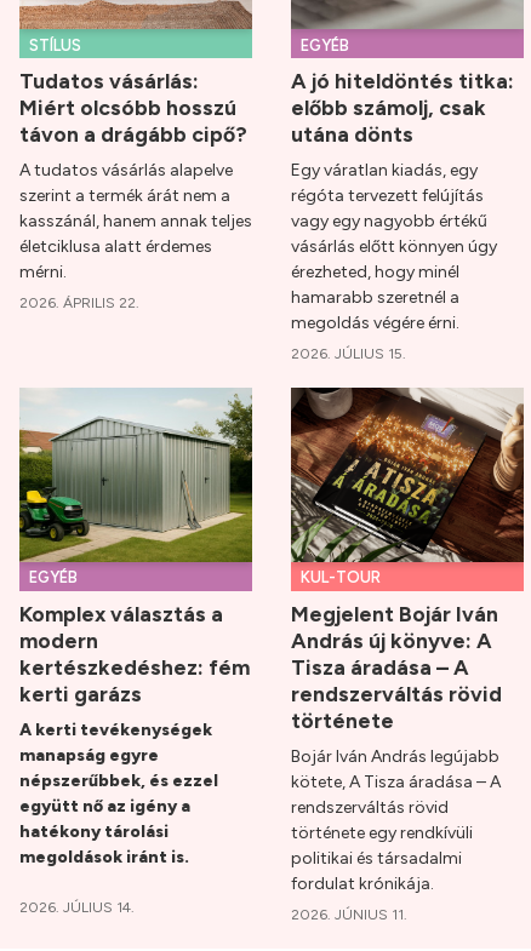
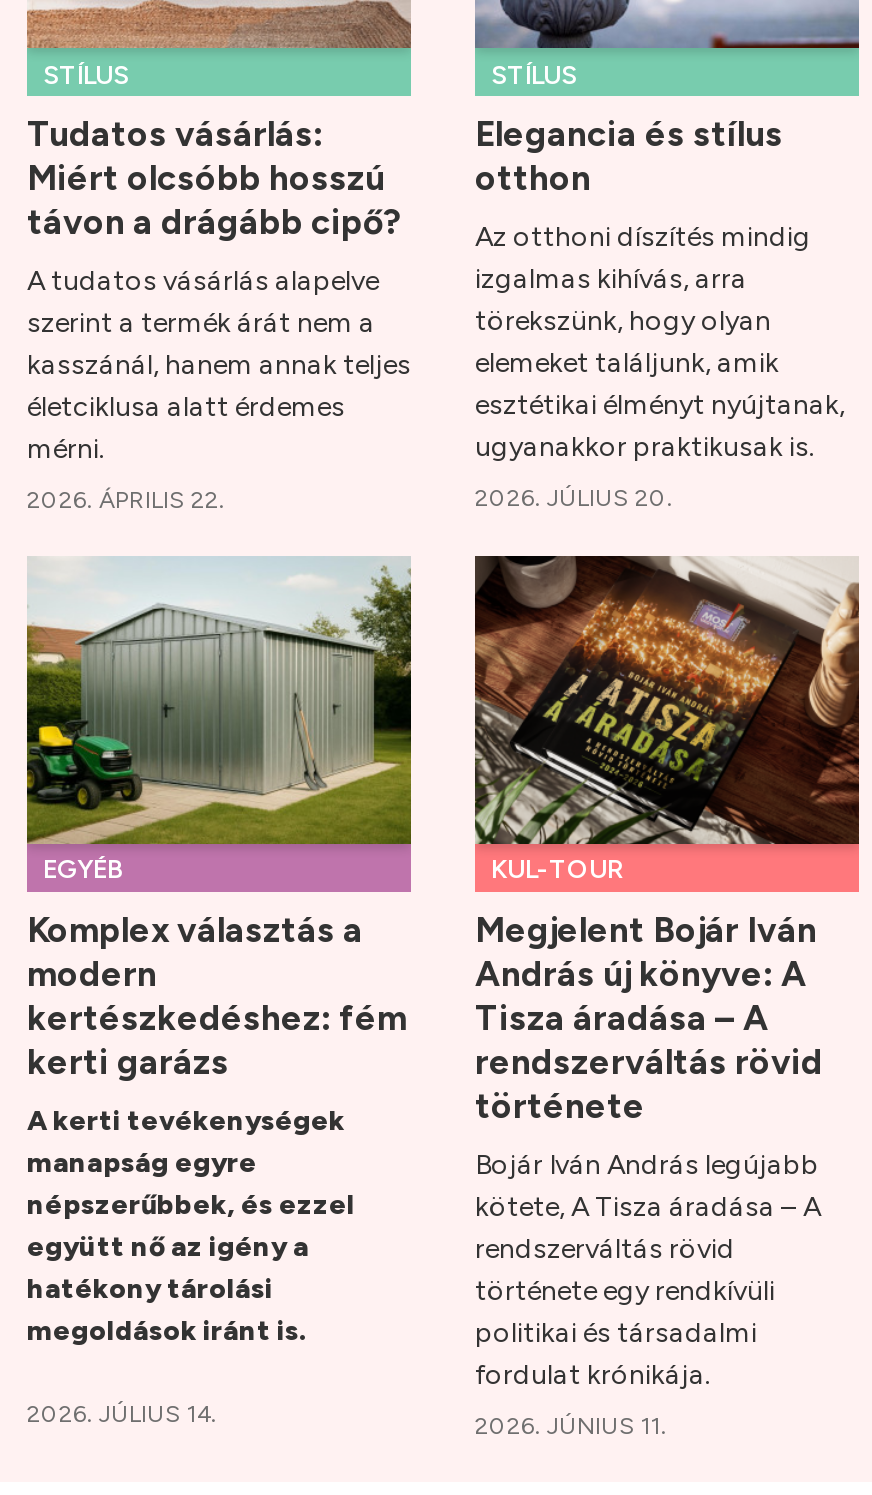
[301,36,349,54] EGYÉB -> [491,59,577,89] STÍLUS
[291,68,514,147] A jó hiteldöntés titka: | előbb számolj, csak | utána dönts -> [475,112,783,198] Elegancia és stílus | otthon
[291,160,497,333] Egy váratlan kiadás, egy | régóta tervezett felújítás | vagy egy nagyobb értékű | vásárlás előtt könnyen úgy | érezheted, hogy minél | hamarabb szeretnél a | megoldás végére érni. -> [475,220,845,464] Az otthoni díszítés mindig | izgalmas kihívás, arra | törekszünk, hogy olyan | elemeket találjunk, amik | esztétikai élményt nyújtanak, | ugyanakkor praktikusak is.
[291,346,406,362] 2026. JÚLIUS 15. -> [475,484,673,512] 2026. JÚLIUS 20.

